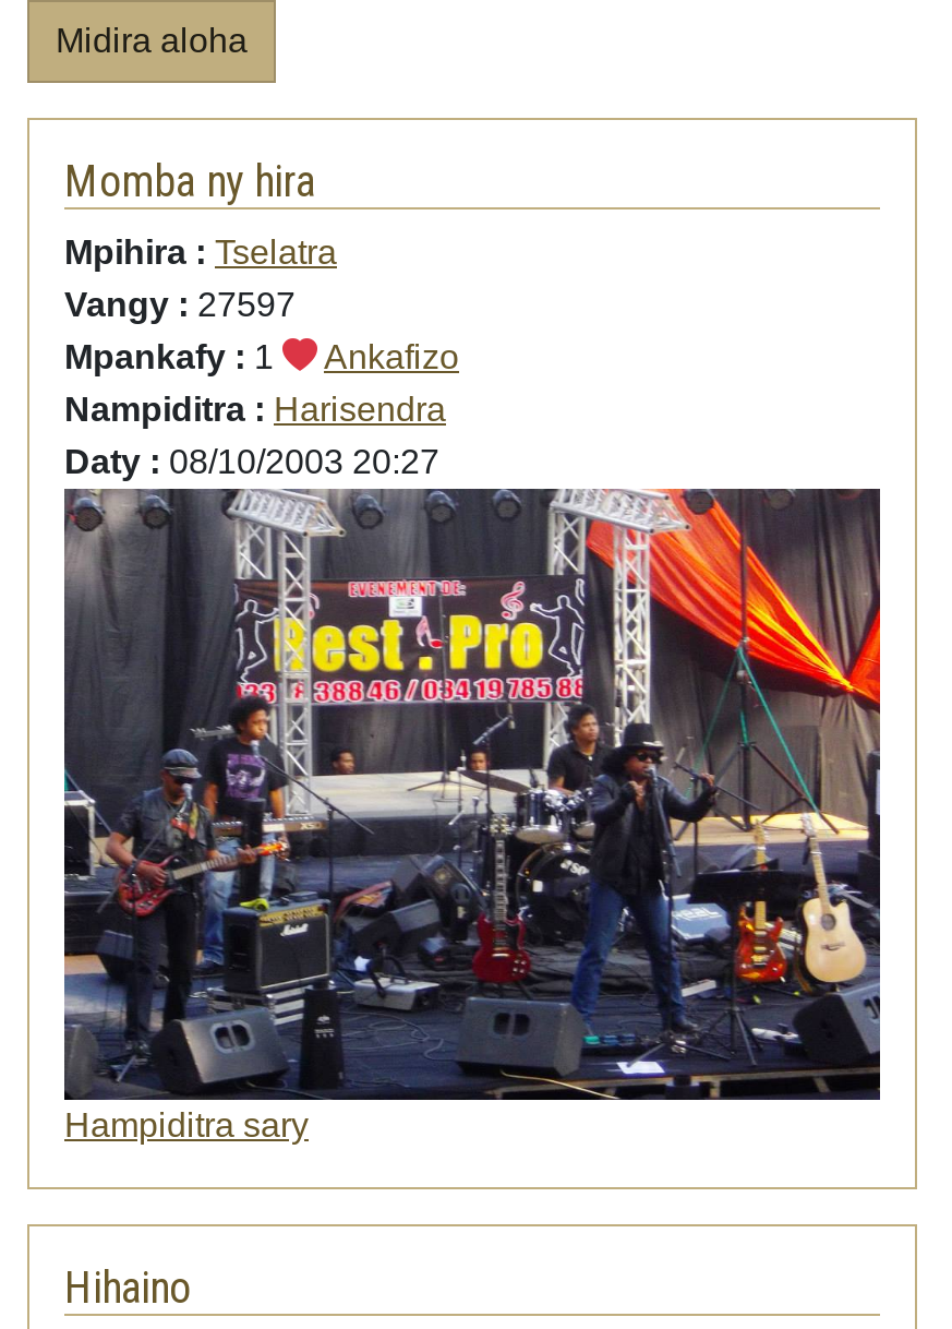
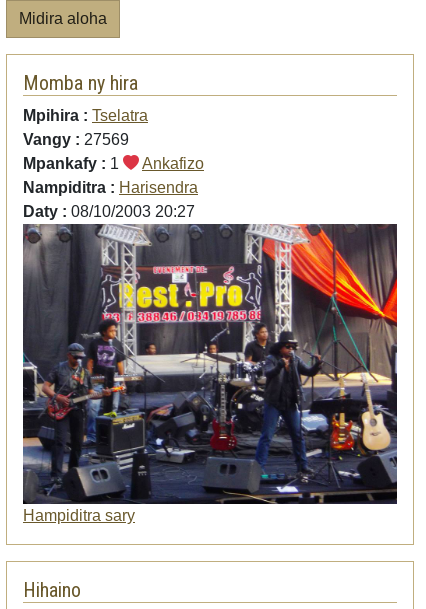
[64,286,296,323] Vangy : 27597 -> [23,131,129,148] Vangy : 27569

